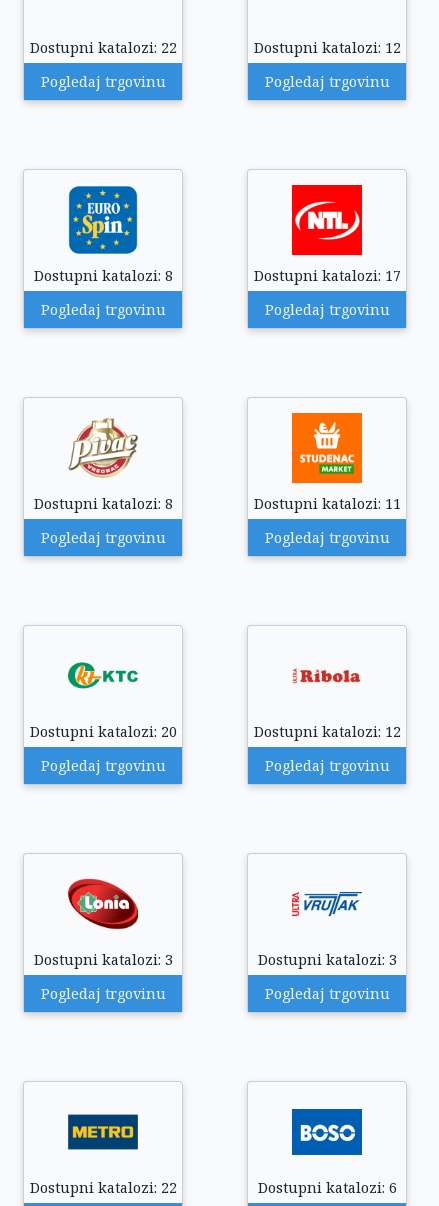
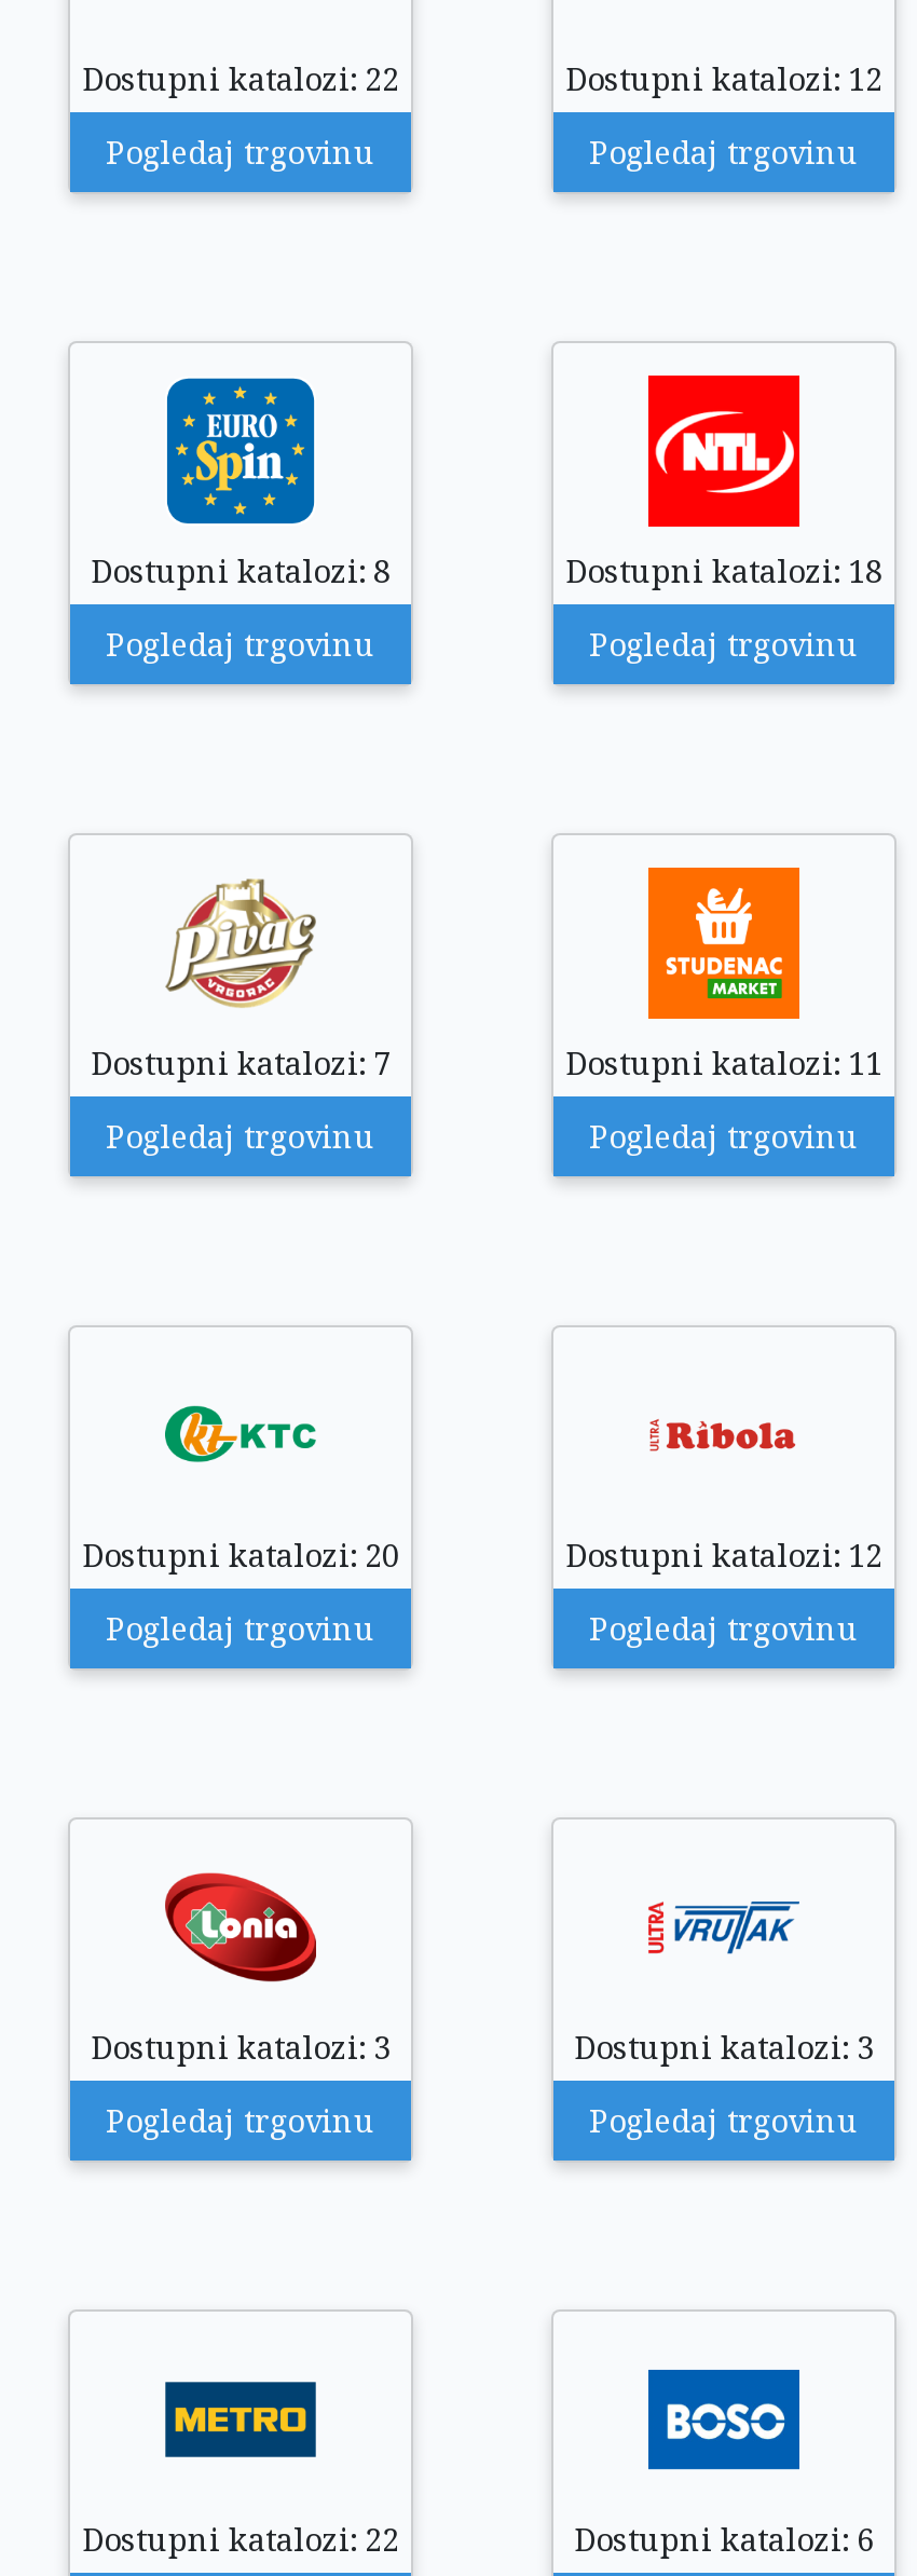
[253,266,400,285] Dostupni katalozi: 17 -> [565,550,882,591] Dostupni katalozi: 18
[33,494,172,513] Dostupni katalozi: 8 -> [91,1042,391,1083] Dostupni katalozi: 7

